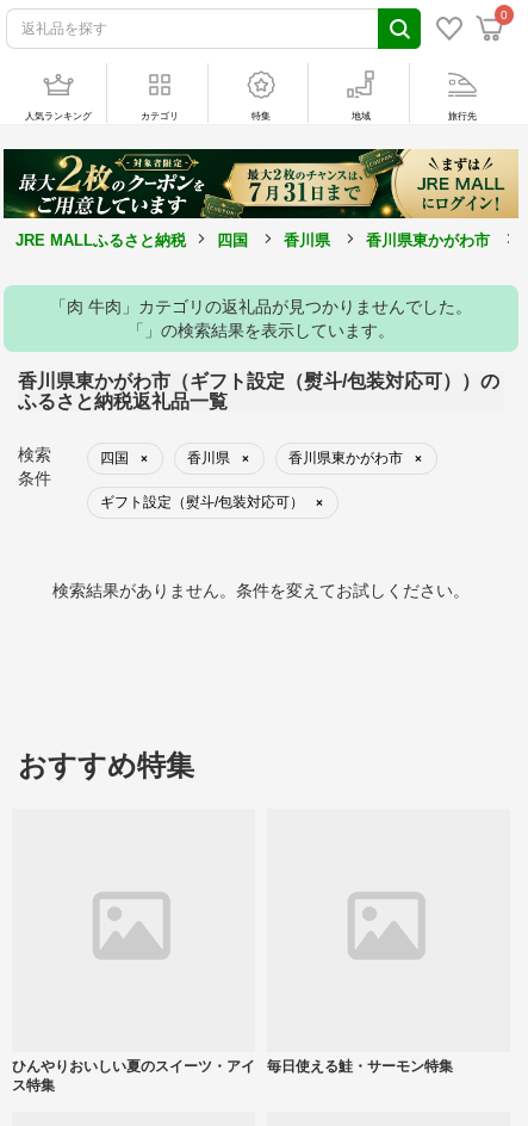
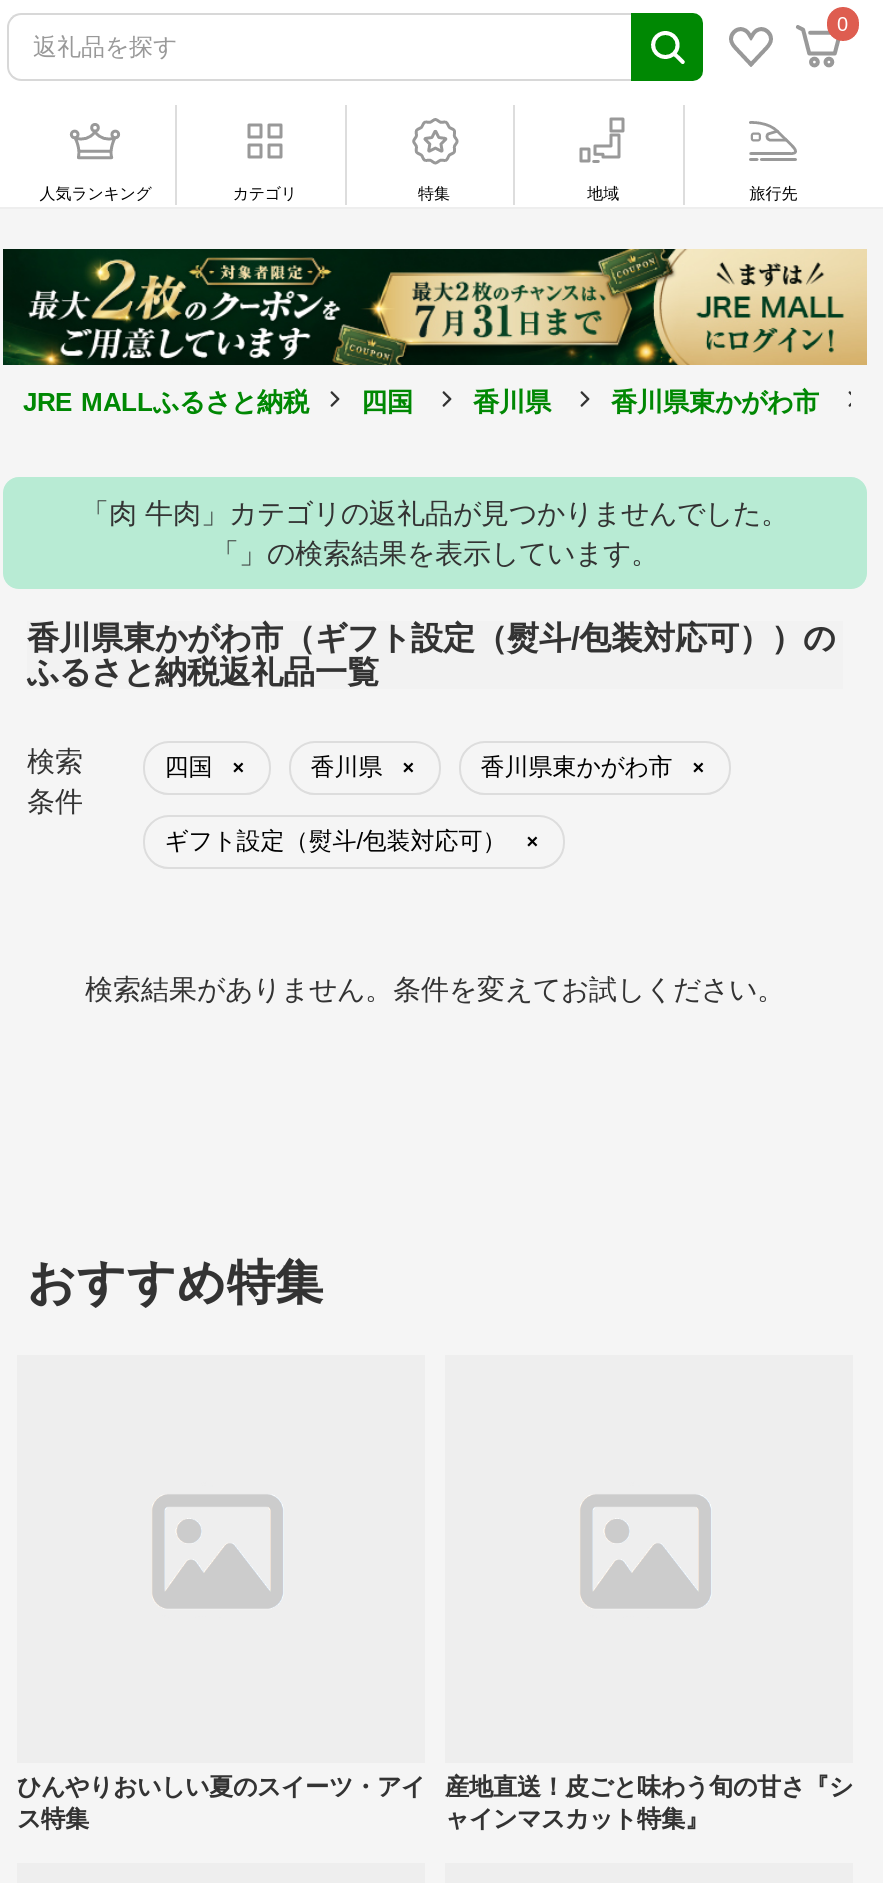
[267,1058,453,1074] 毎日使える鮭・サーモン特集 -> [445,1772,853,1832] 産地直送！皮ごと味わう旬の甘さ『シ | ャインマスカット特集』

